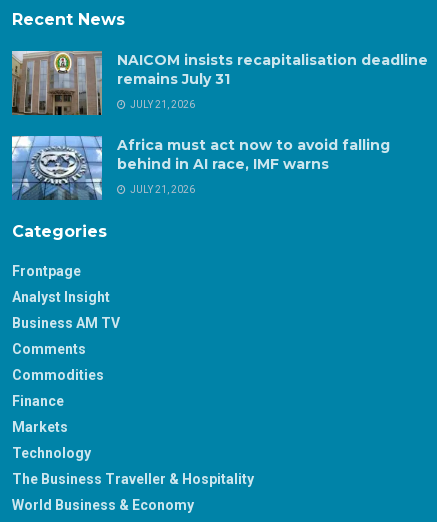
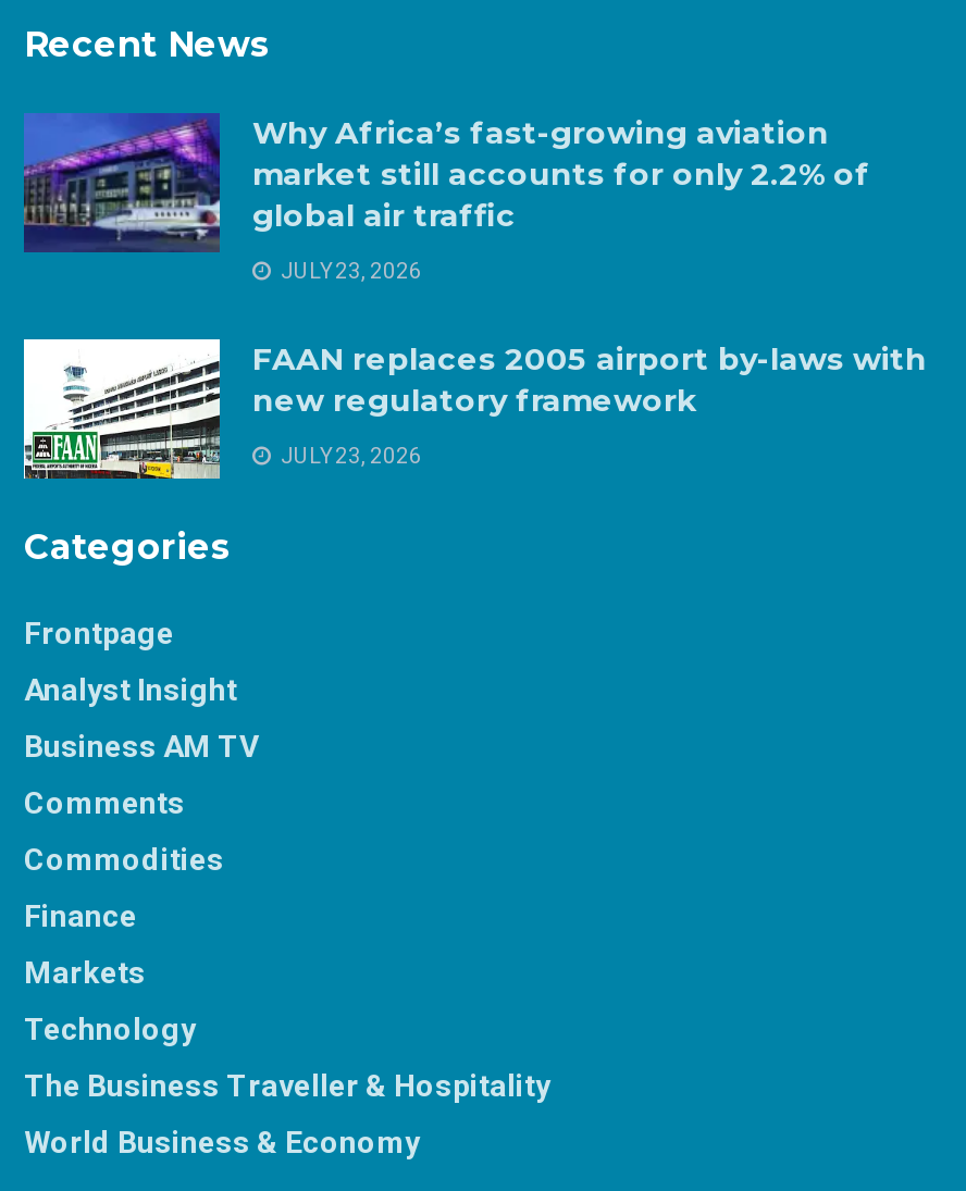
[11,50,428,115] [image] | NAICOM insists recapitalisation deadline | remains July 31 -> [24,113,870,252] [image] | Why Africa’s fast-growing aviation | market still accounts for only 2.2% of | global air traffic
[128,99,195,110] JULY 21, 2026 -> [276,259,422,283] JULY 23, 2026
[11,135,390,200] [image] | Africa must act now to avoid falling | behind in AI race, IMF warns -> [22,339,927,481] [image] | FAAN replaces 2005 airport by-laws with | new regulatory framework
[128,184,195,195] JULY 21, 2026 -> [276,444,422,467] JULY 23, 2026

